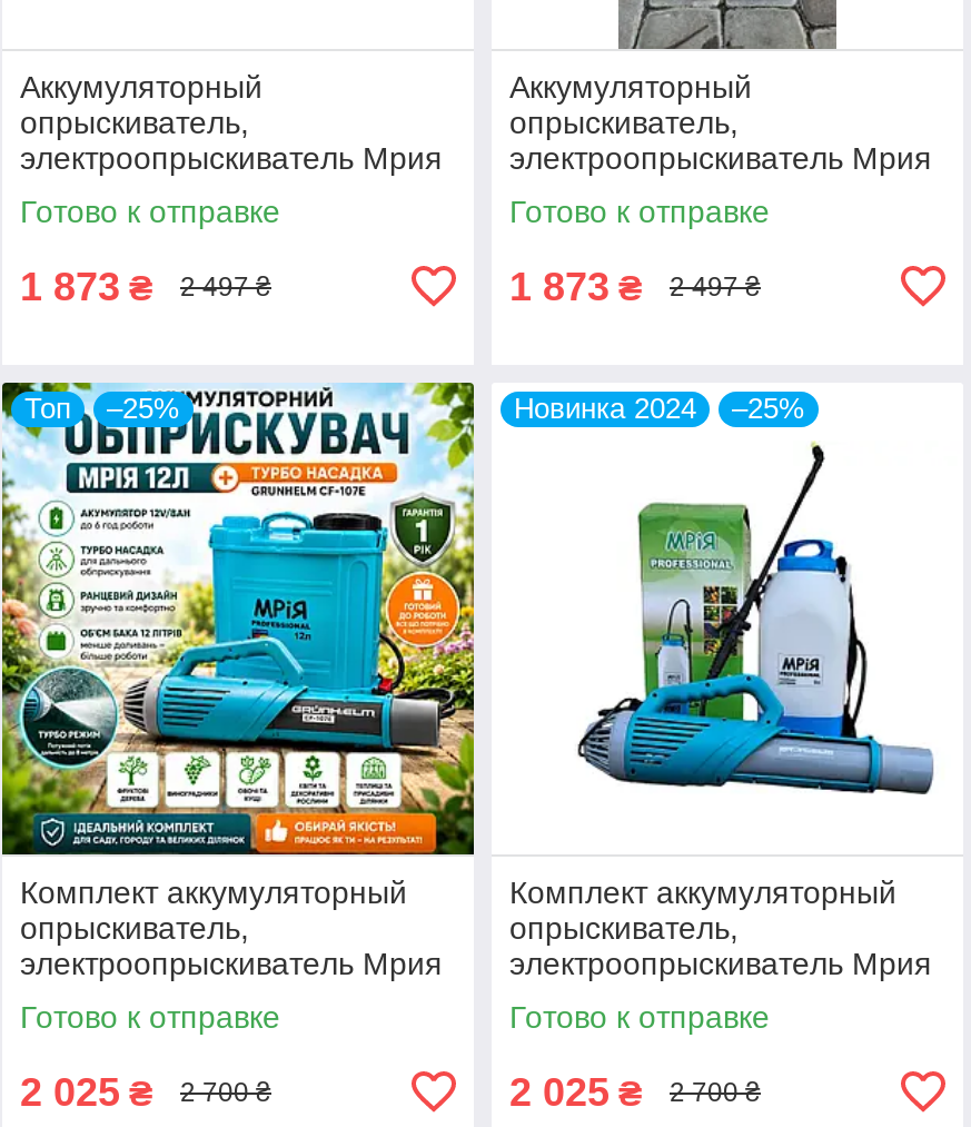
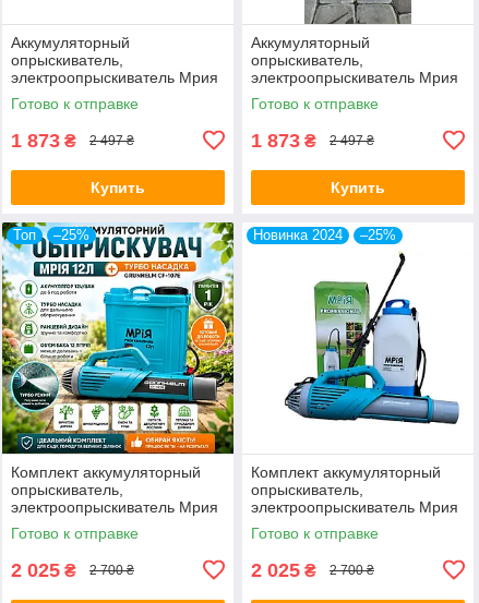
none -> [91,179,145,196] Купить
none -> [331,179,385,196] Купить

